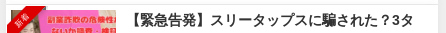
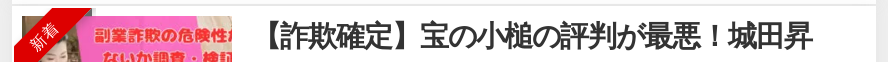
[126,13,414,27] 【緊急告発】スリータップスに騙された？3タ -> [252,22,812,50] 【詐欺確定】宝の小槌の評判が最悪！城田昇

